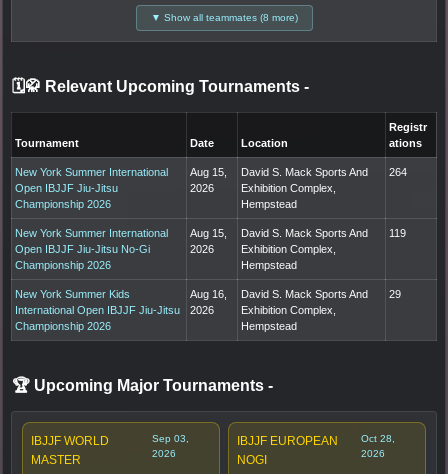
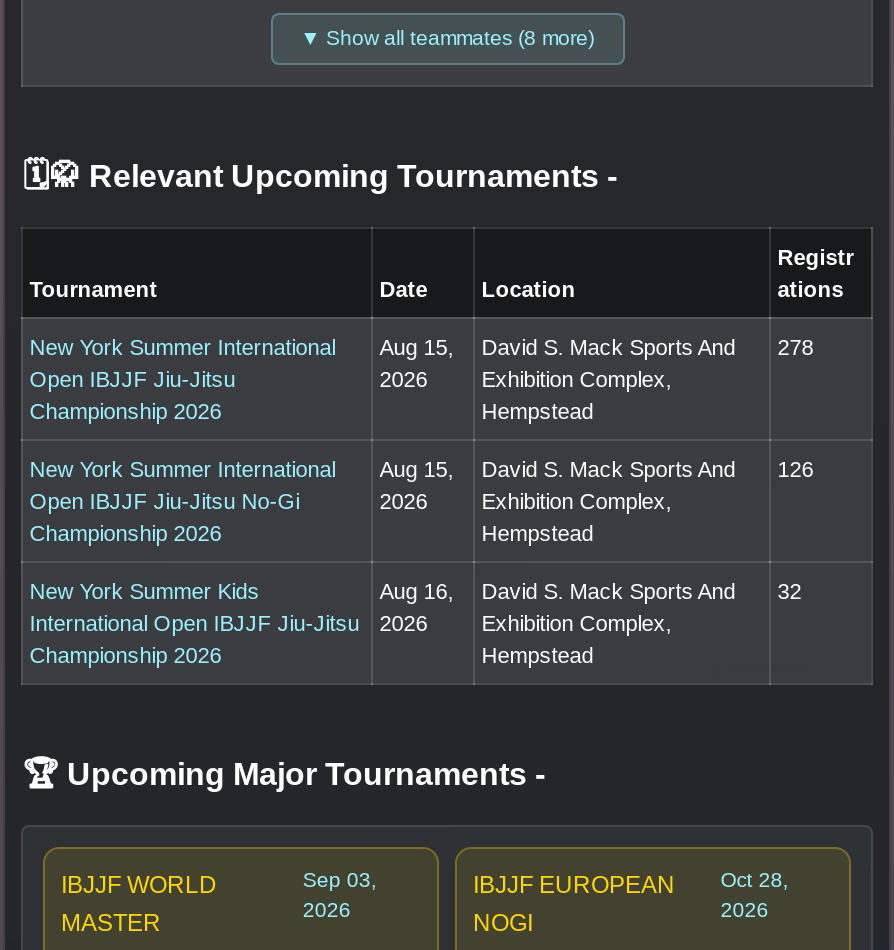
[15,165,407,177] New York Summer International Aug 15, David S. Mack Sports And 264 -> [29,334,813,358] New York Summer International Aug 15, David S. Mack Sports And 278
[15,226,406,238] New York Summer International Aug 15, David S. Mack Sports And 119 -> [29,456,813,480] New York Summer International Aug 15, David S. Mack Sports And 126
[190,287,401,299] Aug 16, David S. Mack Sports And 29 -> [379,578,801,602] Aug 16, David S. Mack Sports And 32

